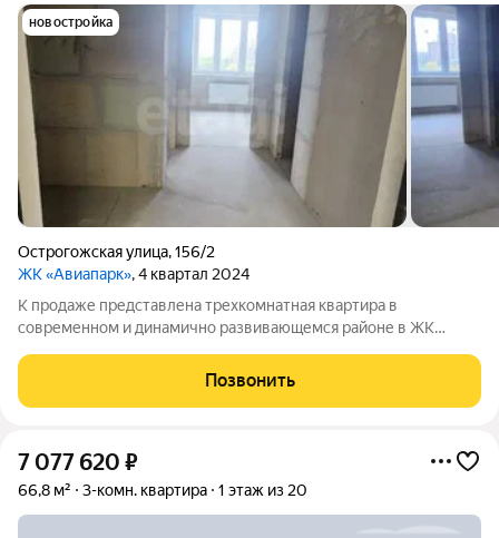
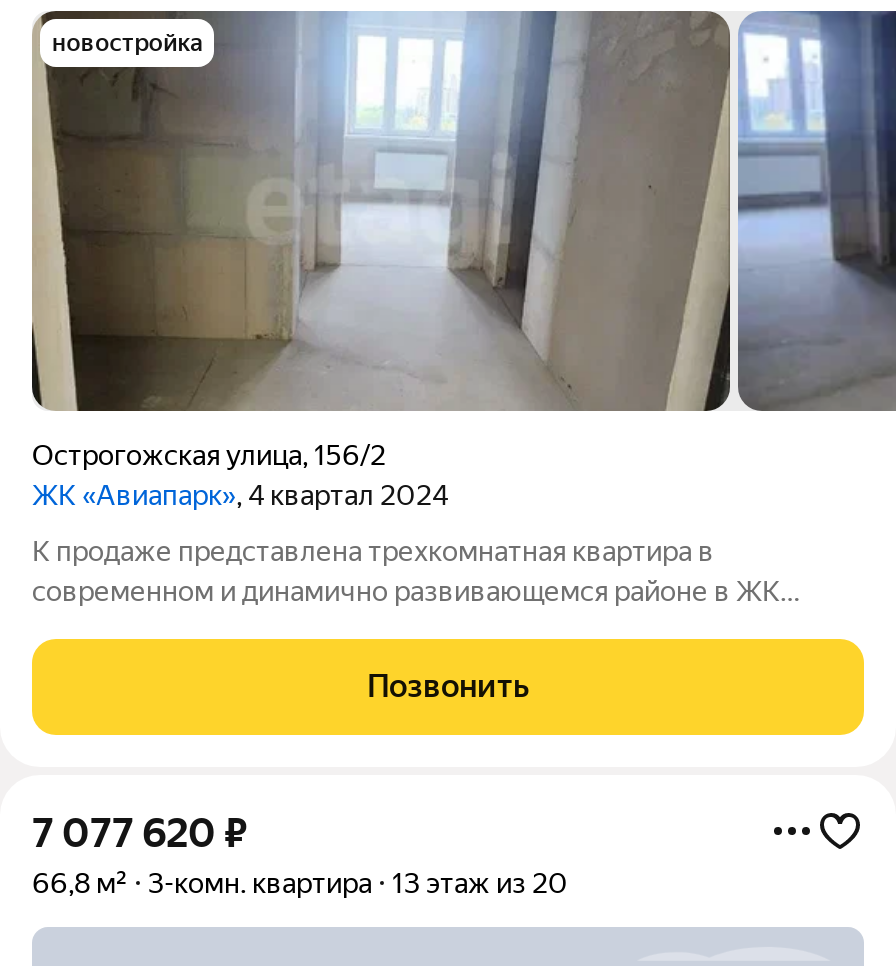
[218,481,307,499] 1 этаж из 20 -> [392,867,568,899] 13 этаж из 20

